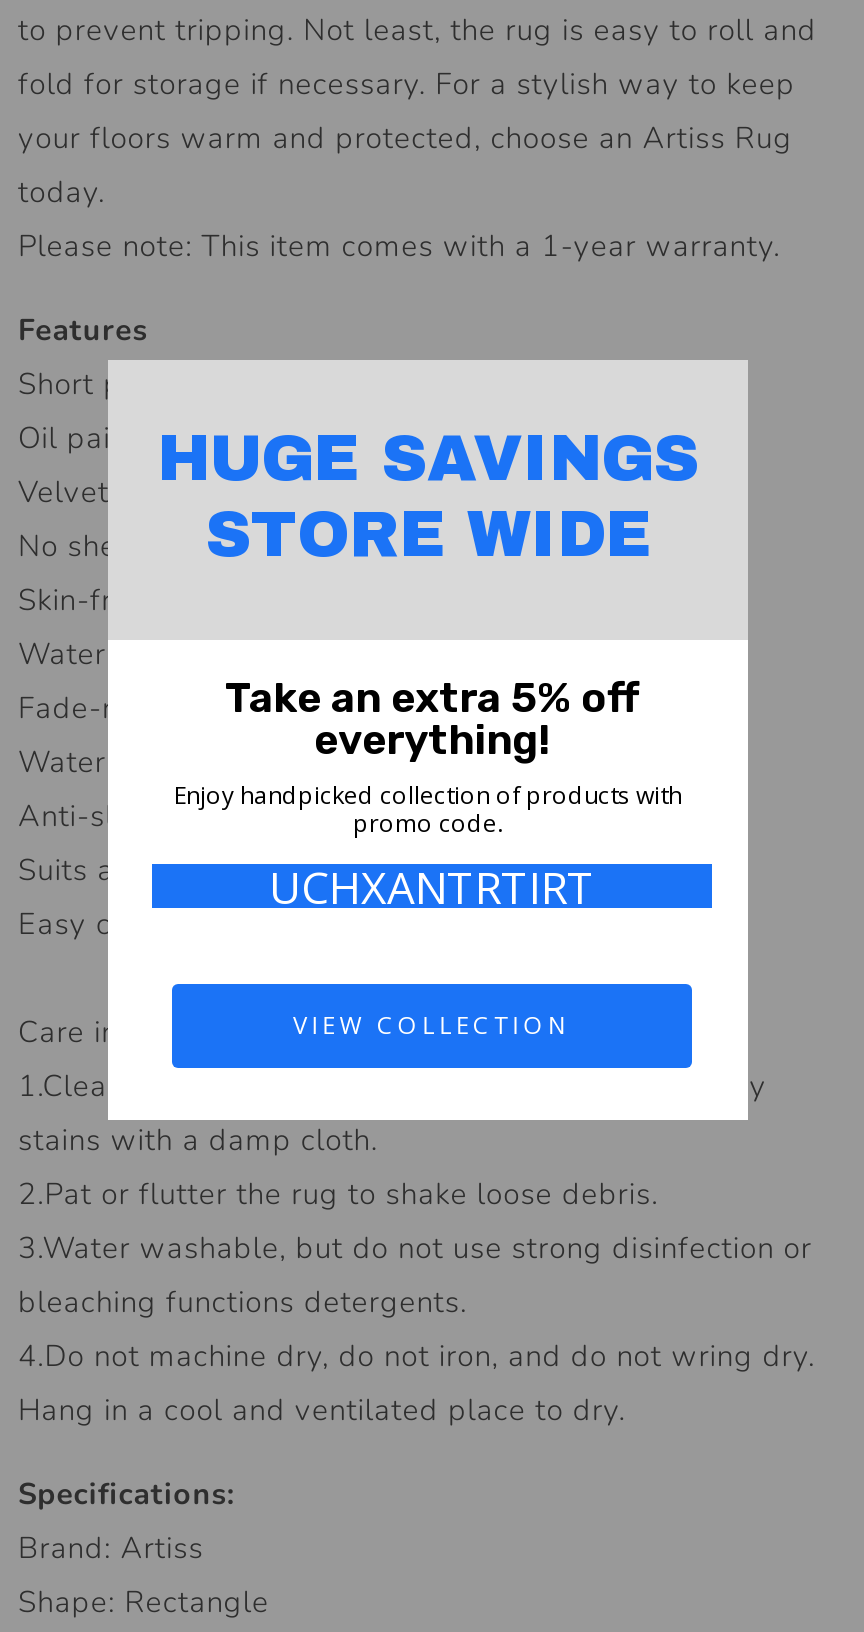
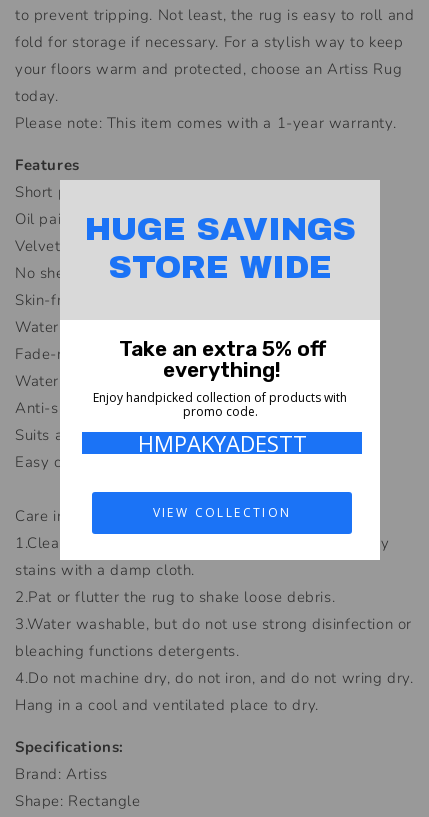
[269,856,595,916] UCHXANTRTIRT -> [137,428,306,458] HMPAKYADESTT

